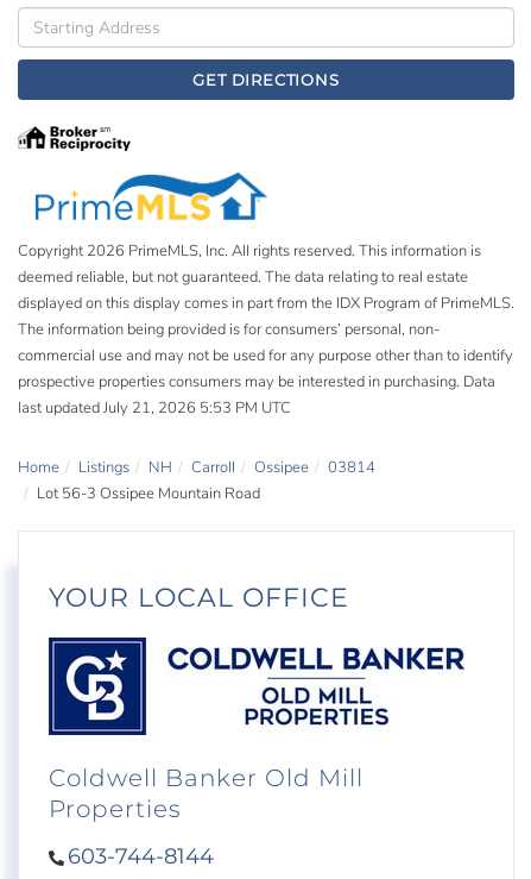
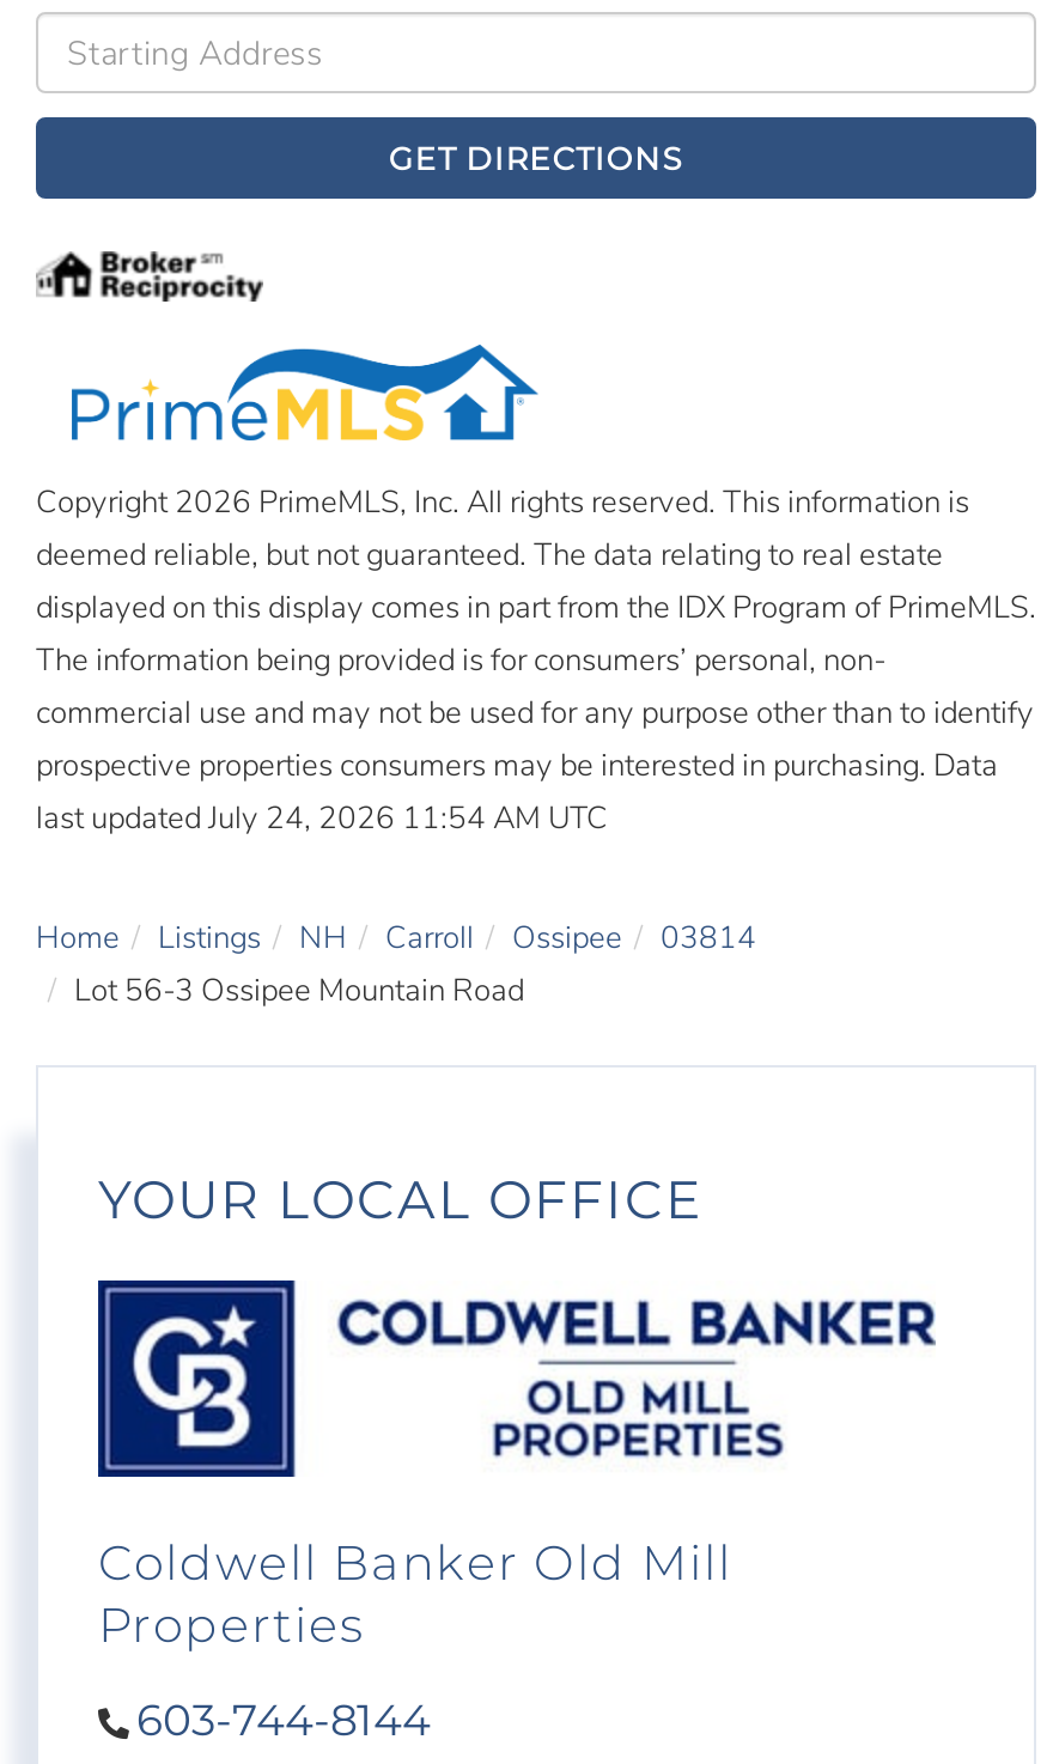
[18,398,291,419] last updated July 21, 2026 5:53 PM UTC -> [36,798,608,841] last updated July 24, 2026 11:54 AM UTC

